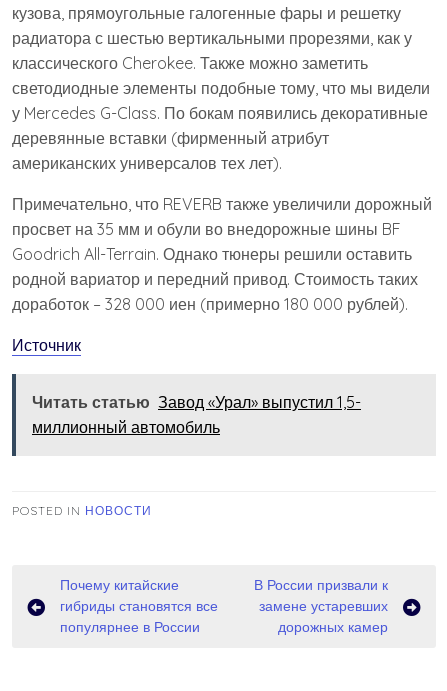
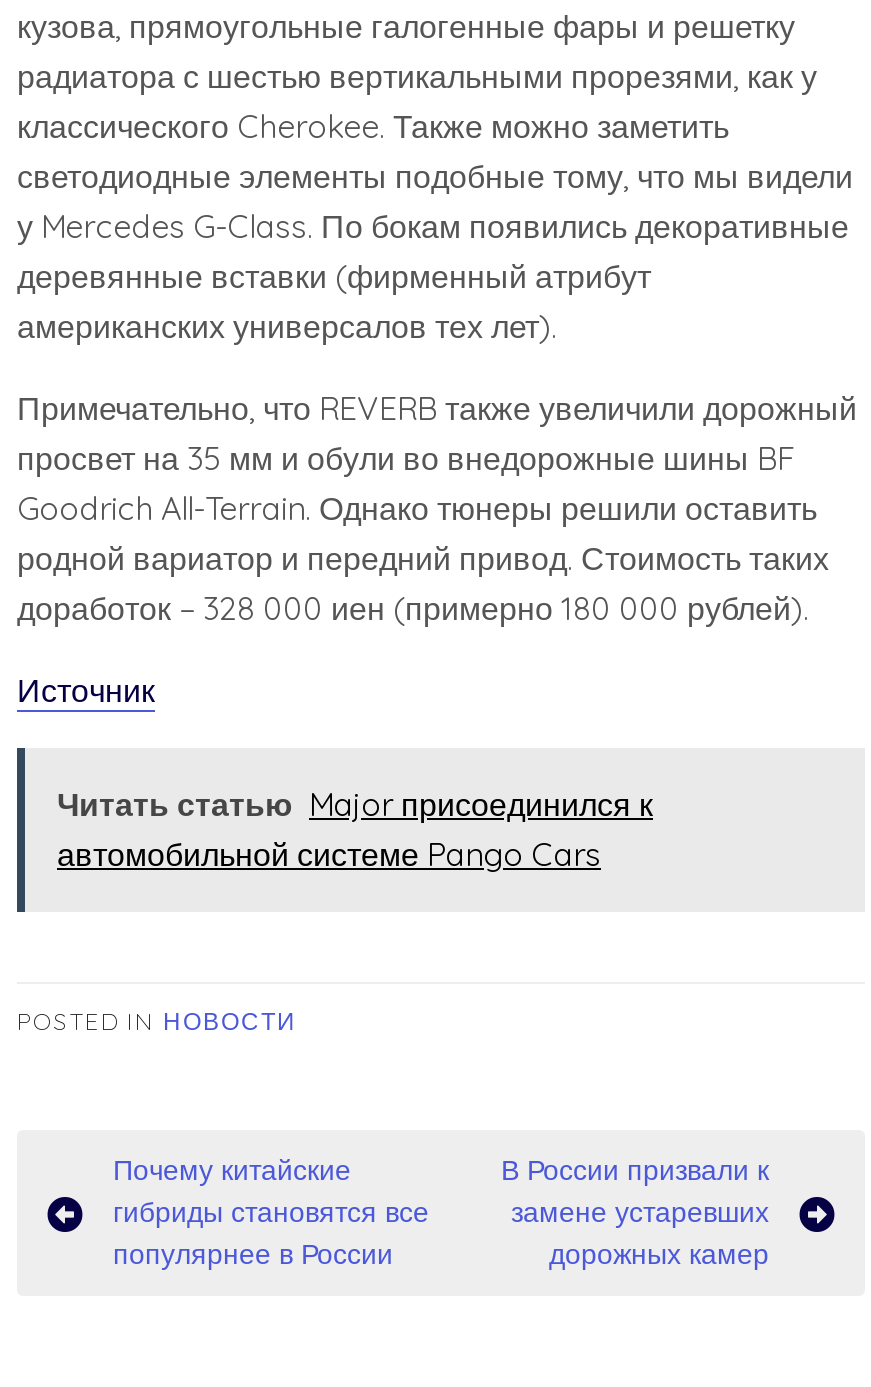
[32,392,361,437] Читать статью Завод «Урал» выпустил 1,5- | миллионный автомобиль -> [57,784,653,874] Читать статью Major присоединился к | автомобильной системе Pango Cars

